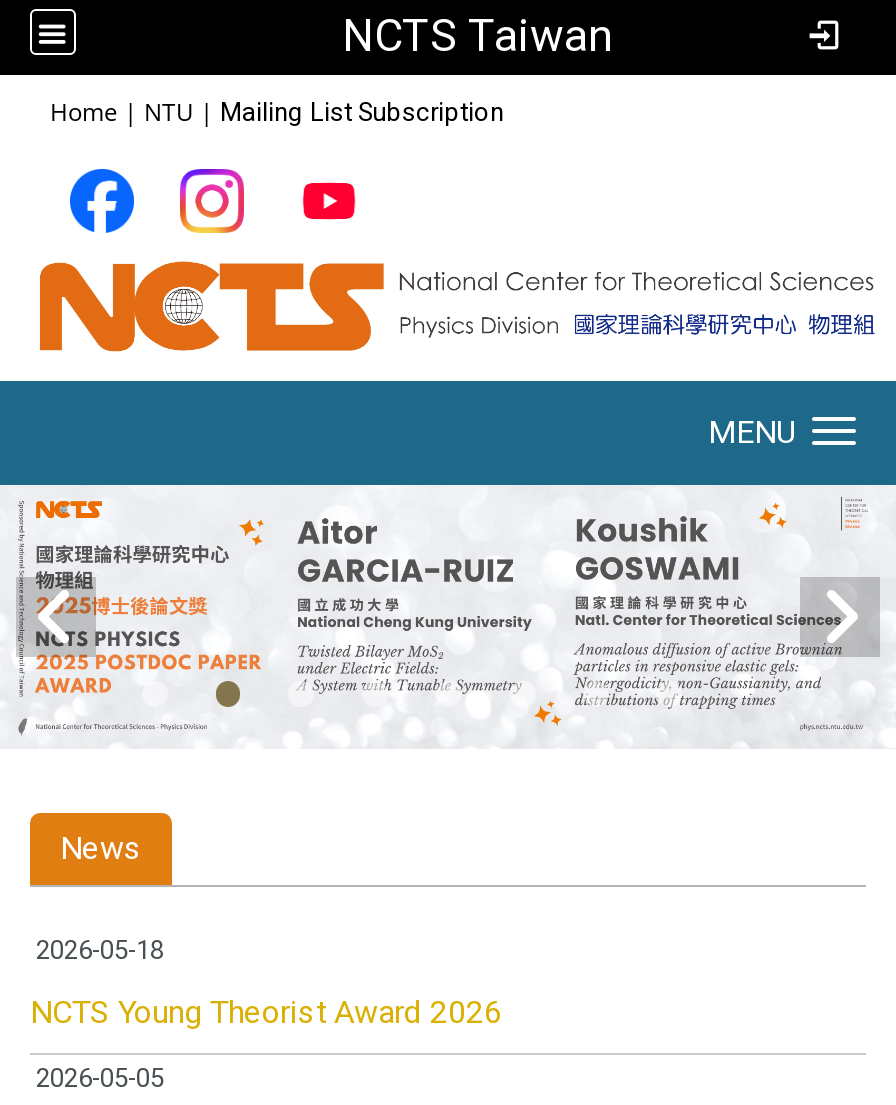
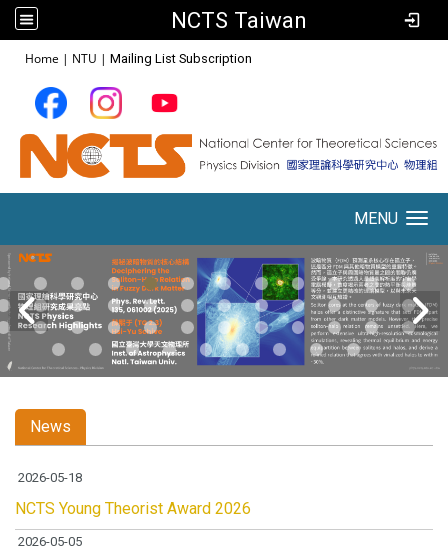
[6,483,890,749] [image] -> [3,245,445,378] [image]

